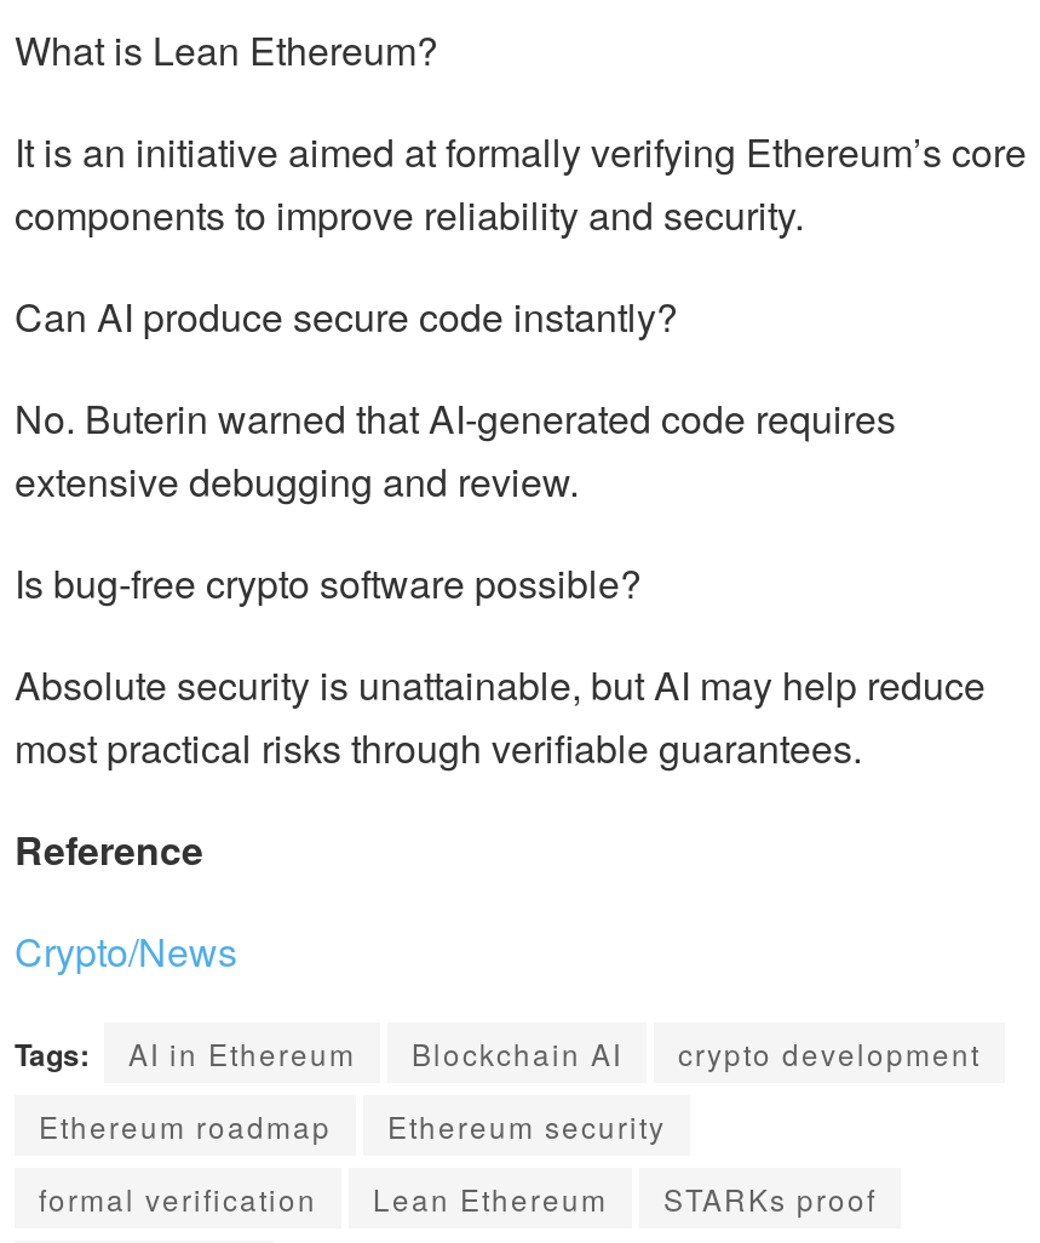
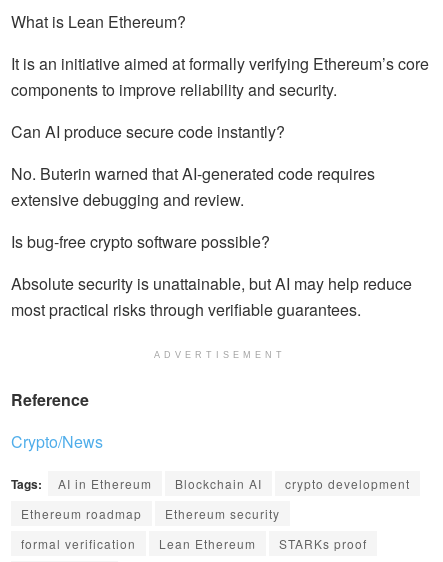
none -> [154,350,286,360] ADVERTISEMENT

